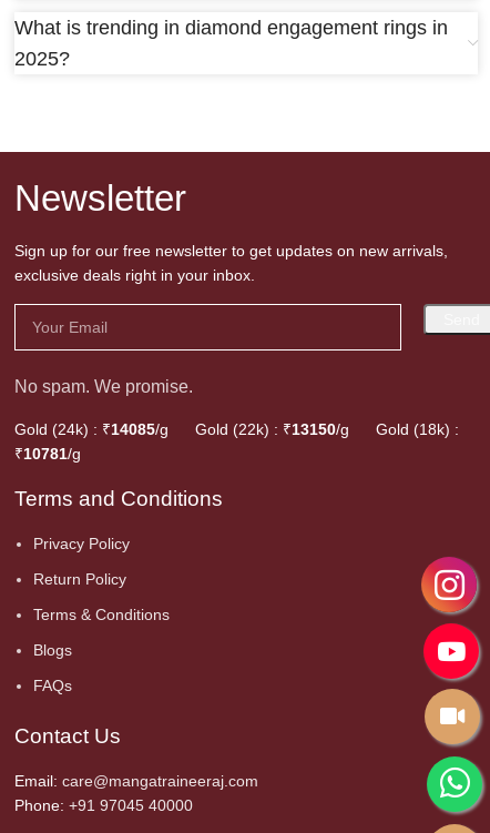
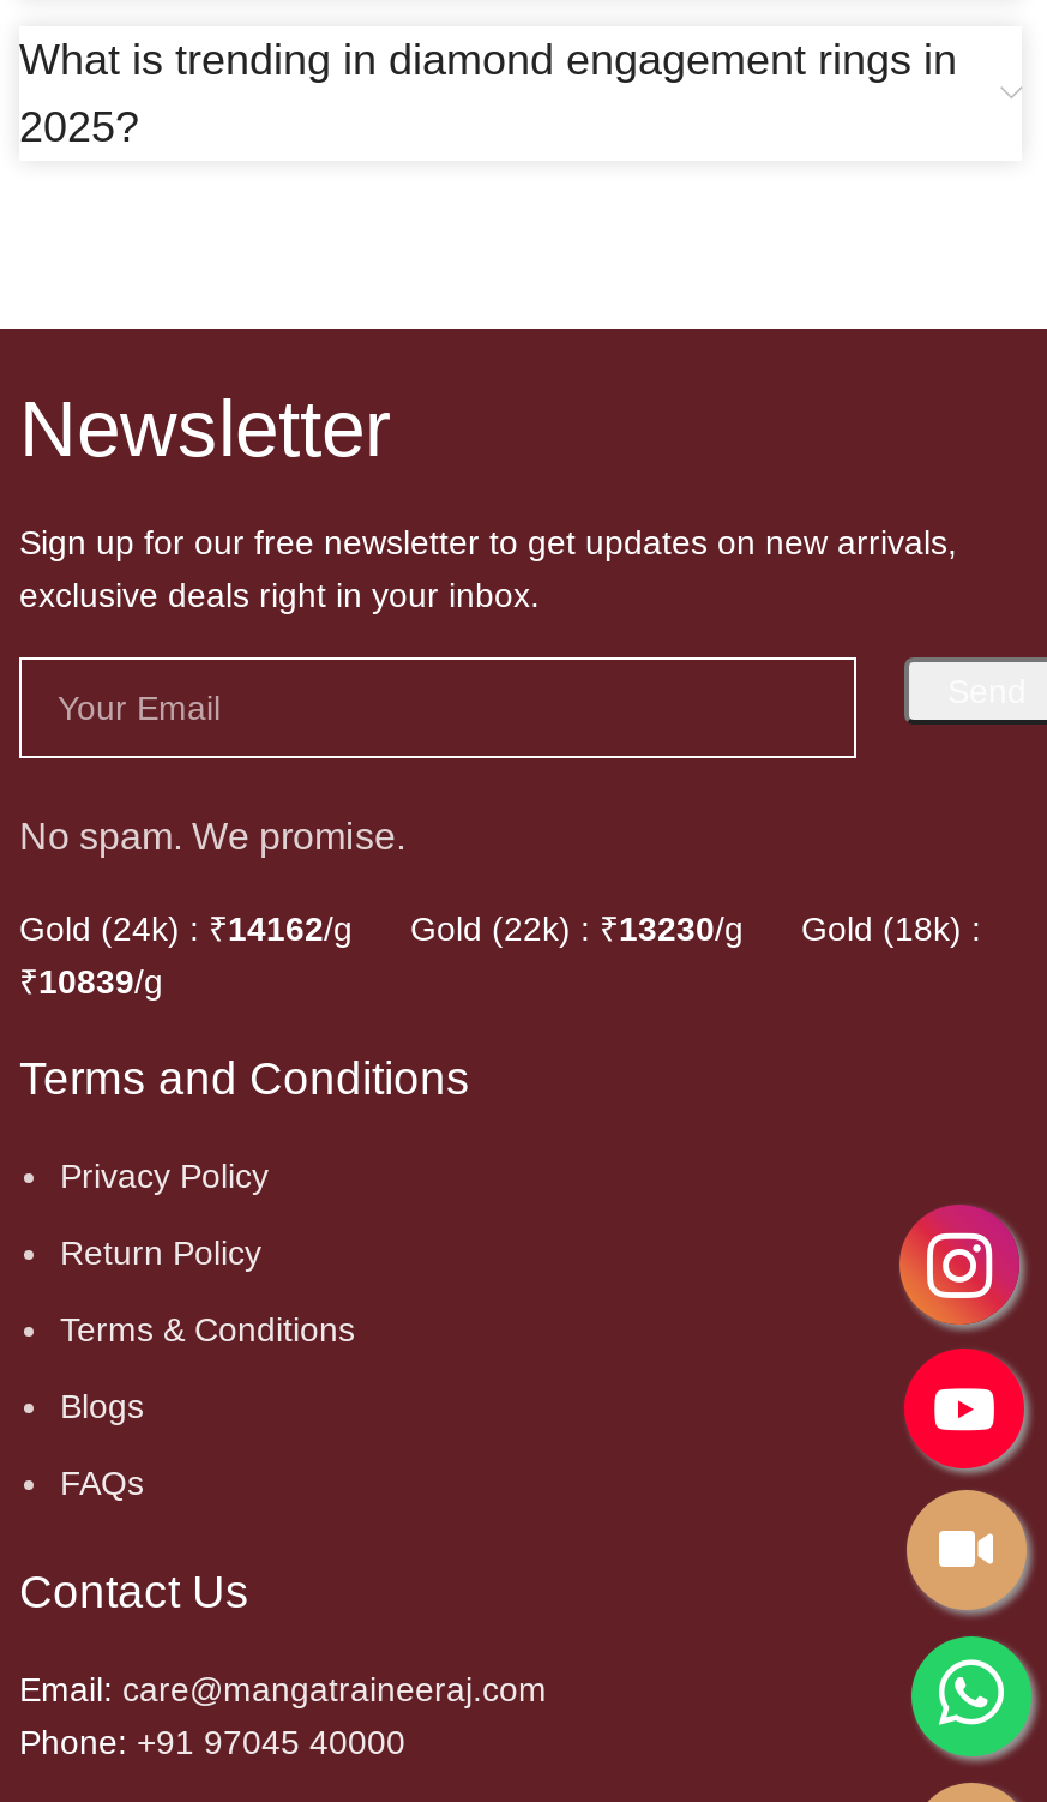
[14,420,459,438] Gold (24k) : ₹14085/g Gold (22k) : ₹13150/g Gold (18k) : -> [19,909,981,948] Gold (24k) : ₹14162/g Gold (22k) : ₹13230/g Gold (18k) :
[14,445,81,463] ₹10781/g -> [19,962,163,1001] ₹10839/g

